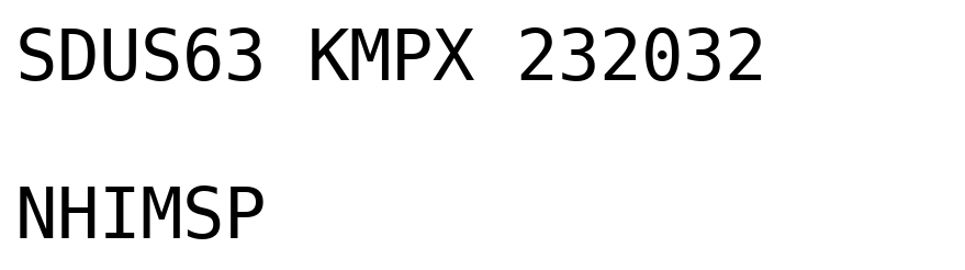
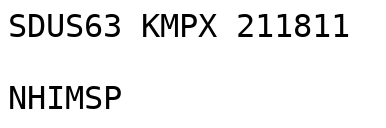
[15,16,766,95] SDUS63 KMPX 232032 -> [8,8,350,44] SDUS63 KMPX 211811

